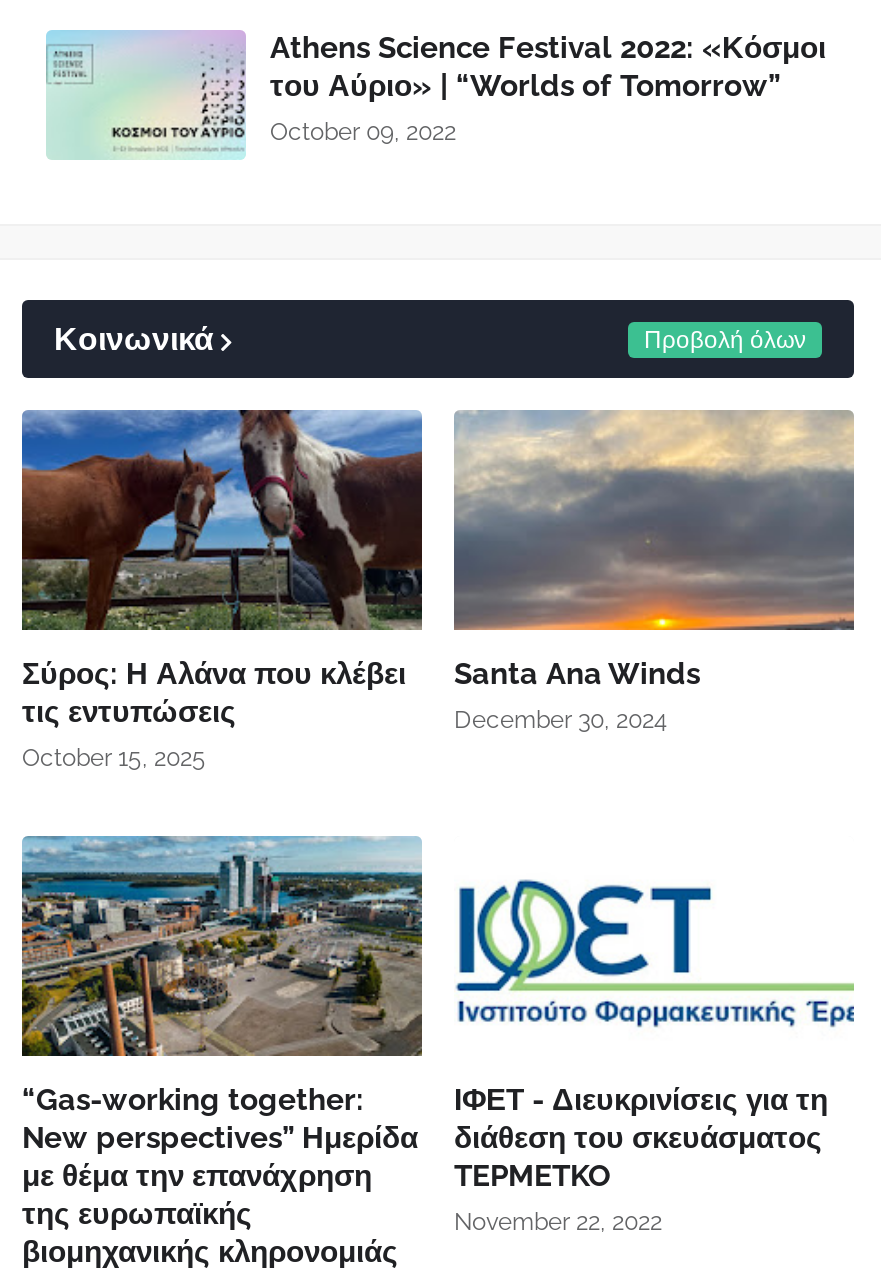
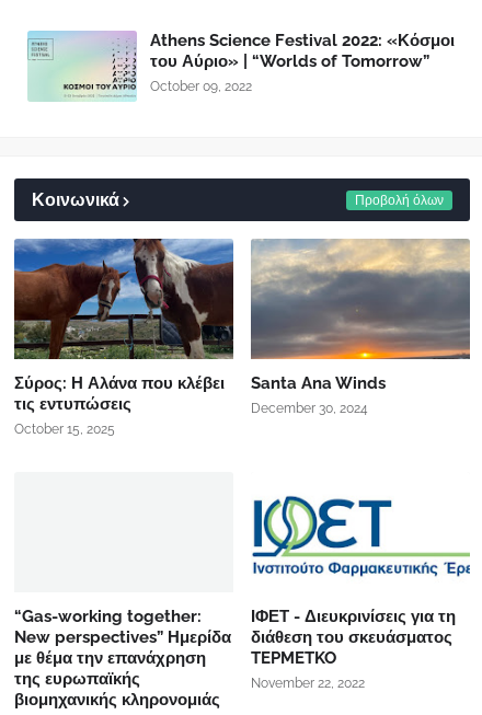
[20,834,424,1058] [image] -> none

